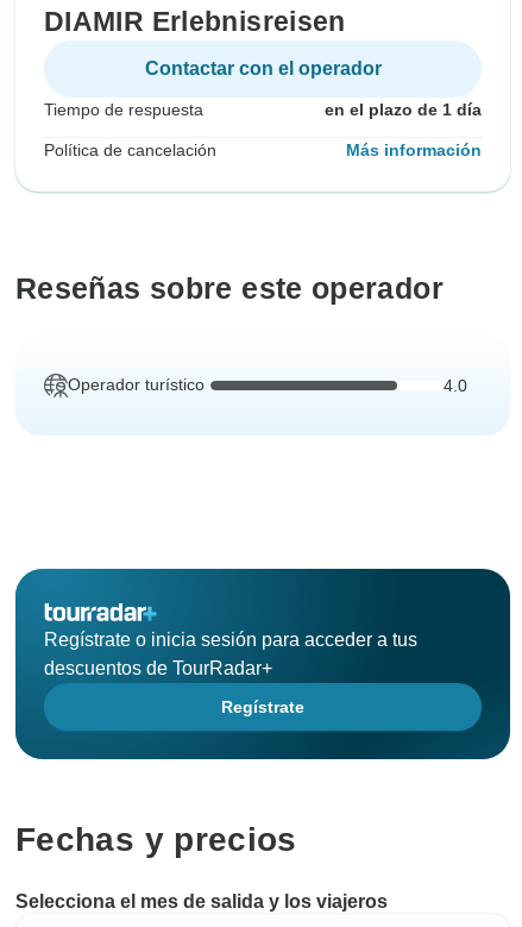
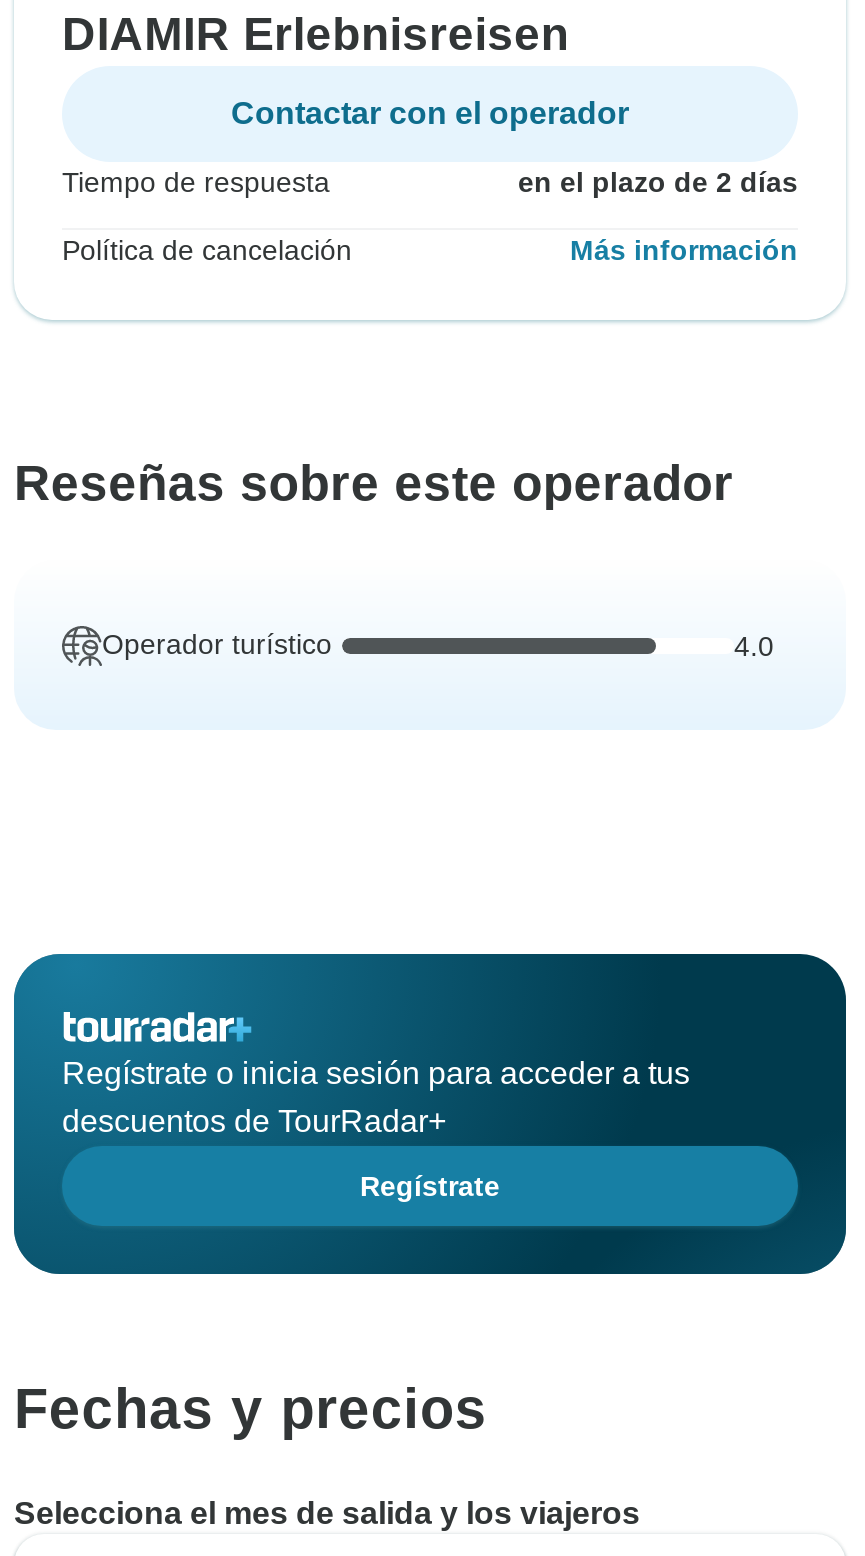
[325,100,482,119] en el plazo de 1 día -> [518,167,798,199] en el plazo de 2 días

